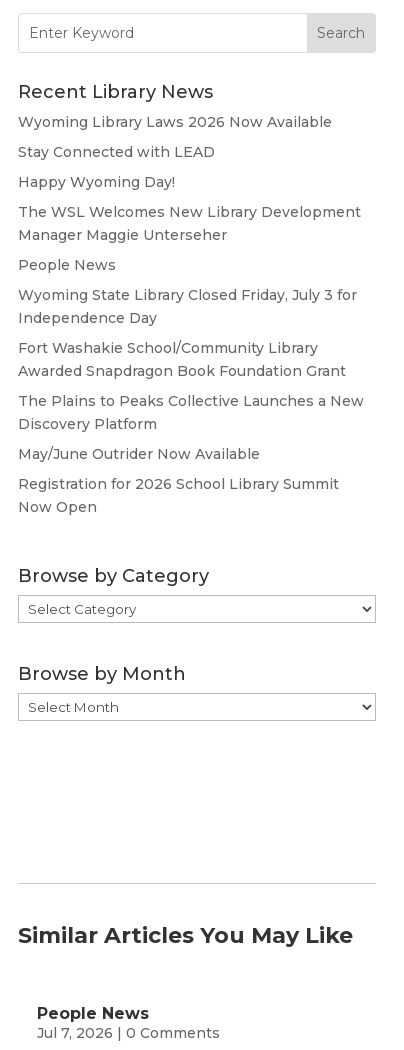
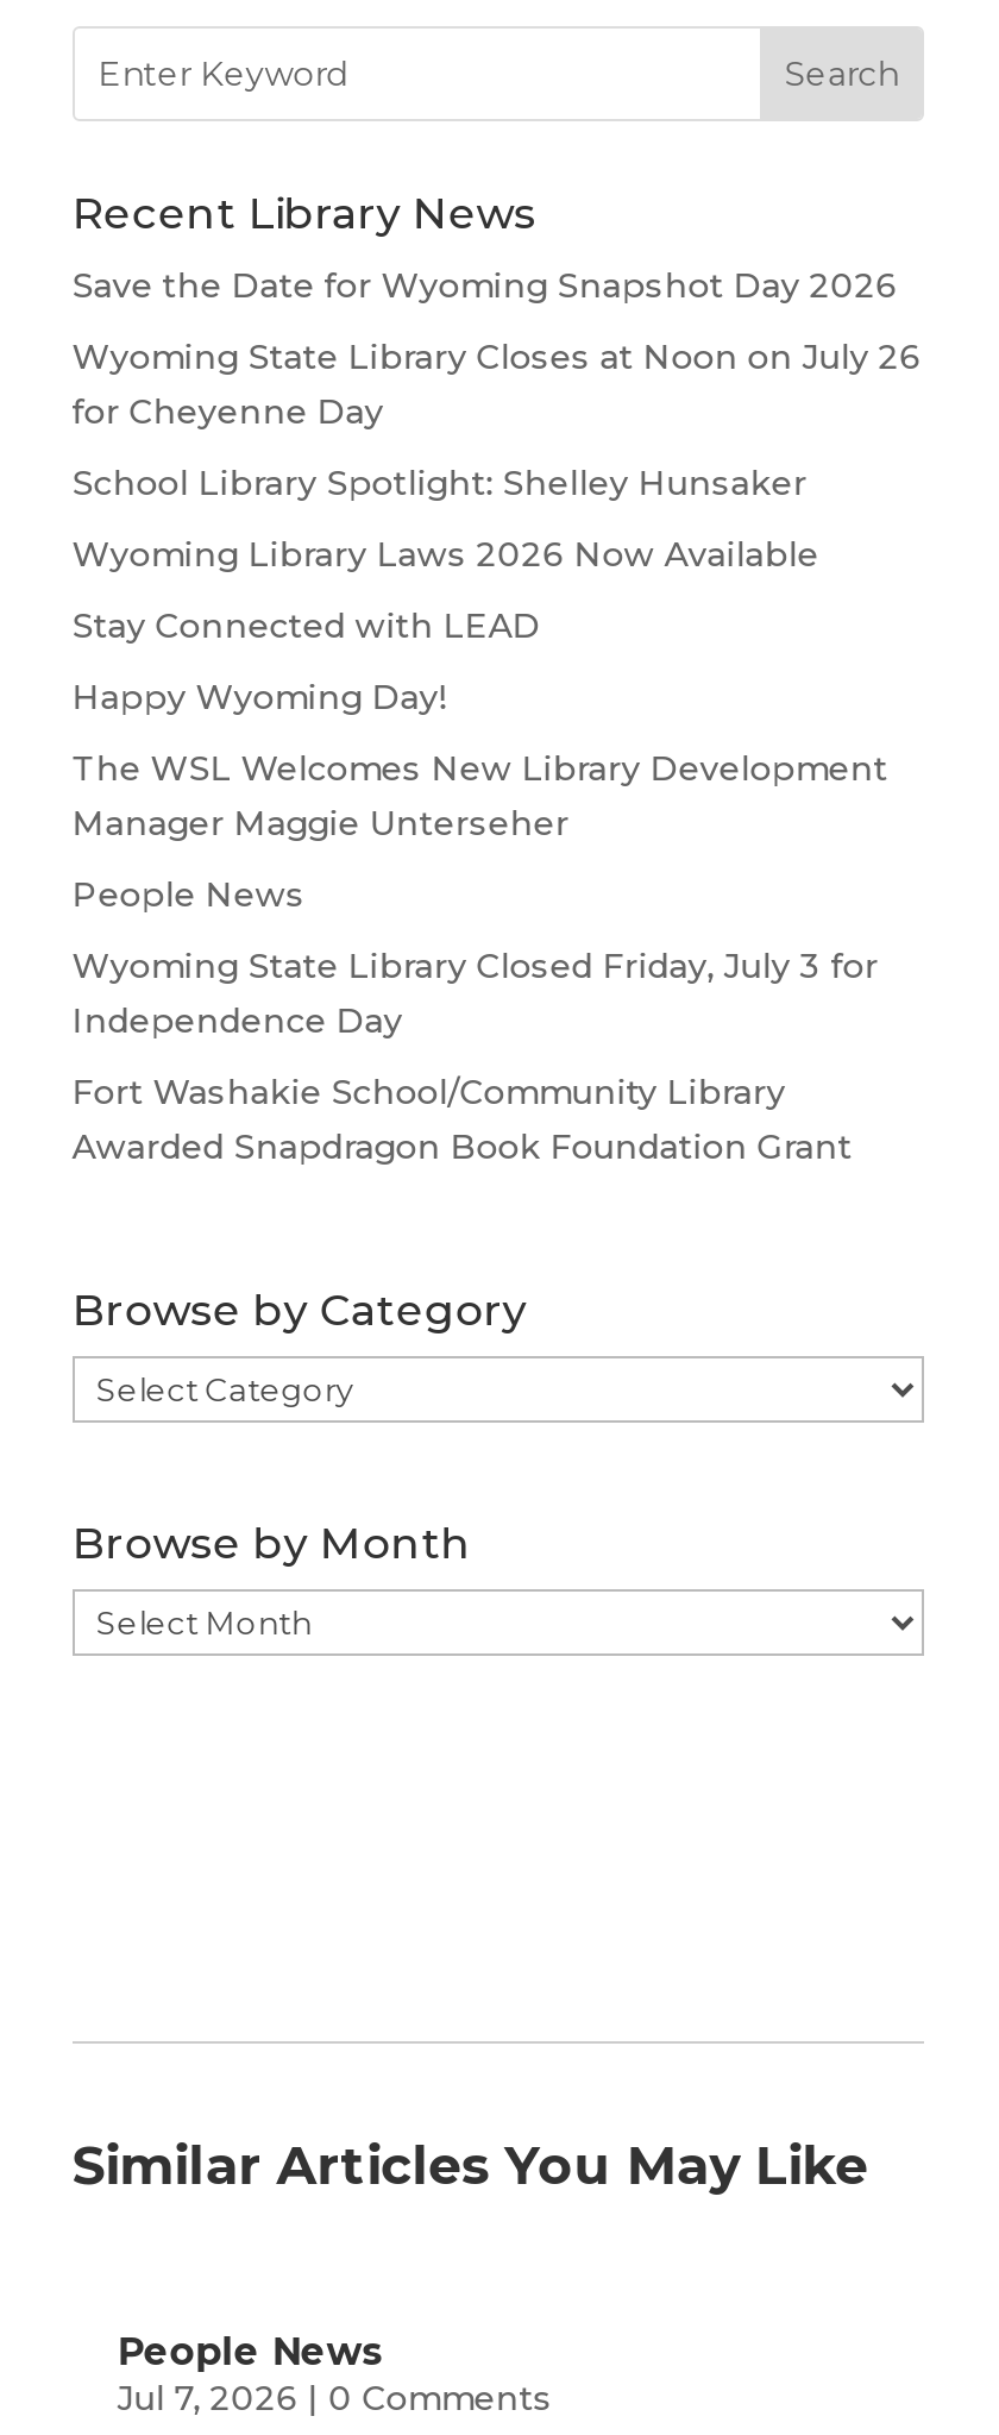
none -> [72,265,921,505] Save the Date for Wyoming Snapshot Day 2026 | Wyoming State Library Closes at Noon on July 26 | for Cheyenne Day | School Library Spotlight: Shelley Hunsaker
moved [18,113,361,380] -> [72,533,888,1169]: Wyoming Library Laws 2026 Now Available | Stay Connected with LEAD | Happy Wyoming Day! | ... | Fort Washakie School/Community Library | Awarded Snapdragon Book Foundation Grant
[18,392,364,516] The Plains to Peaks Collective Launches a New | Discovery Platform | May/June Outrider Now Available | Registration for 2026 School Library Summit | Now Open -> none

